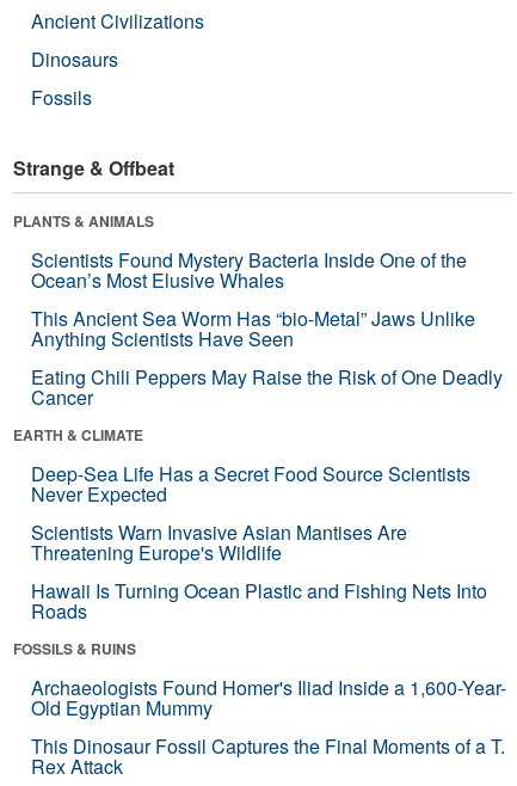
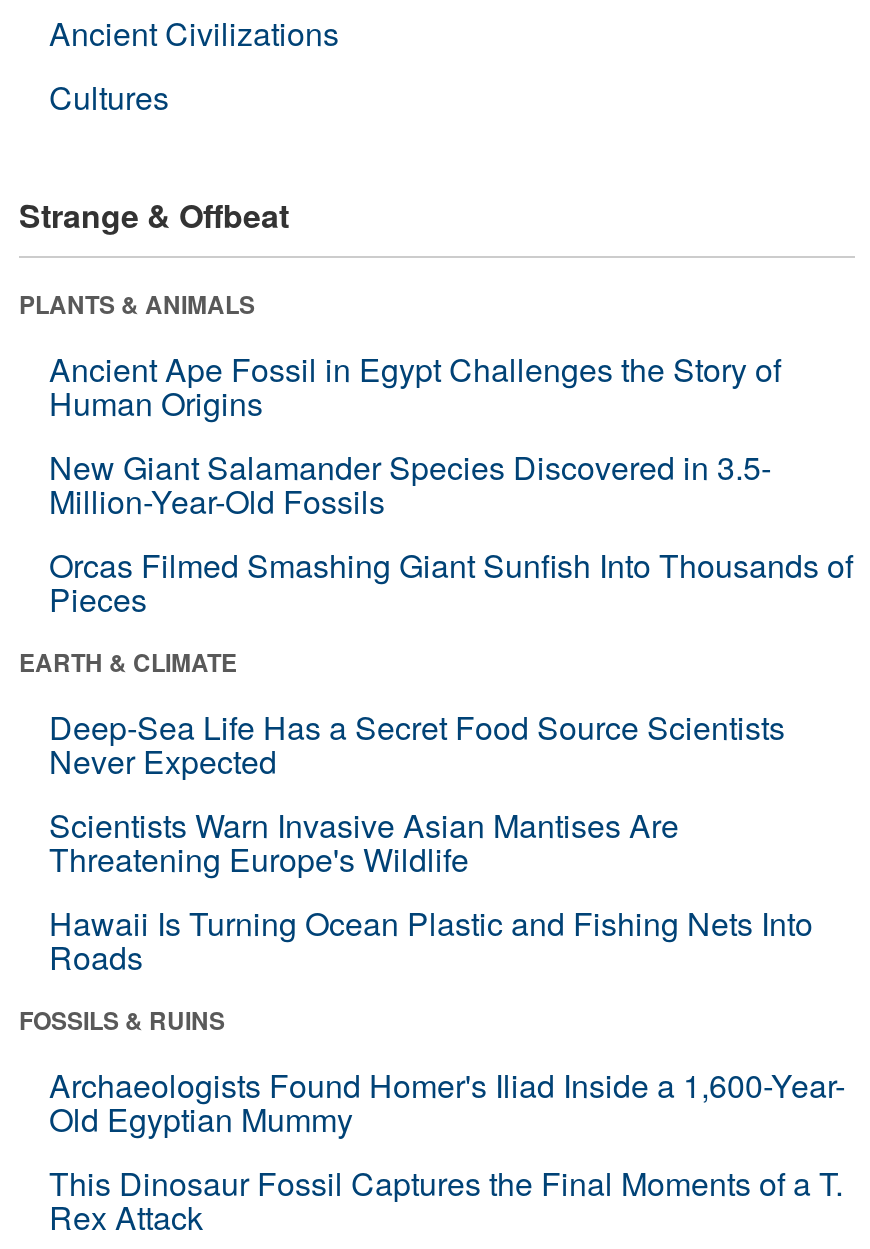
[31,45,118,111] Dinosaurs | Fossils -> [49,74,169,120] Cultures
[31,246,503,411] Scientists Found Mystery Bacteria Inside One of the | Ocean’s Most Elusive Whales | This Ancient Sea Worm Has “bio-Metal” Jaws Unlike | Anything Scientists Have Seen | Eating Chili Peppers May Raise the Risk of One Deadly | Cancer -> [49,346,853,622] Ancient Ape Fossil in Egypt Challenges the Story of | Human Origins | New Giant Salamander Species Discovered in 3.5- | Million-Year-Old Fossils | Orcas Filmed Smashing Giant Sunfish Into Thousands of | Pieces

